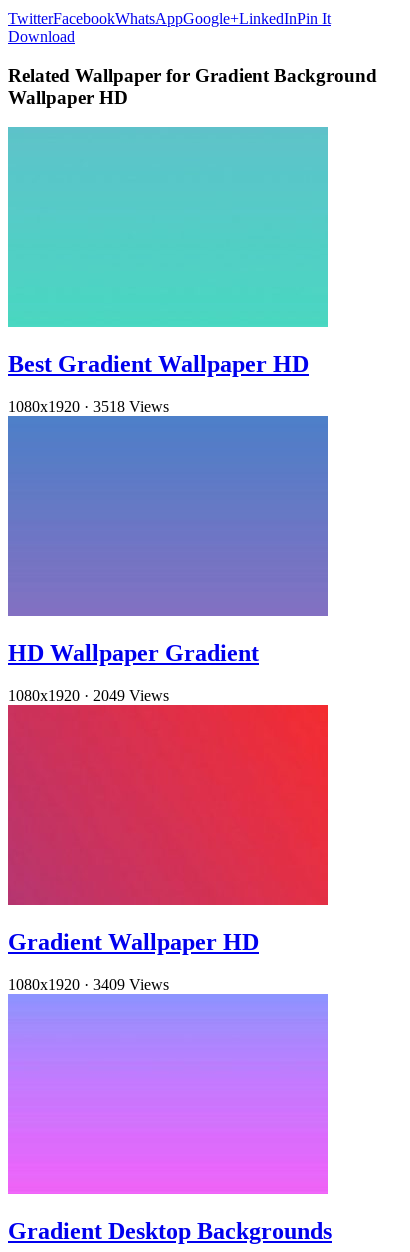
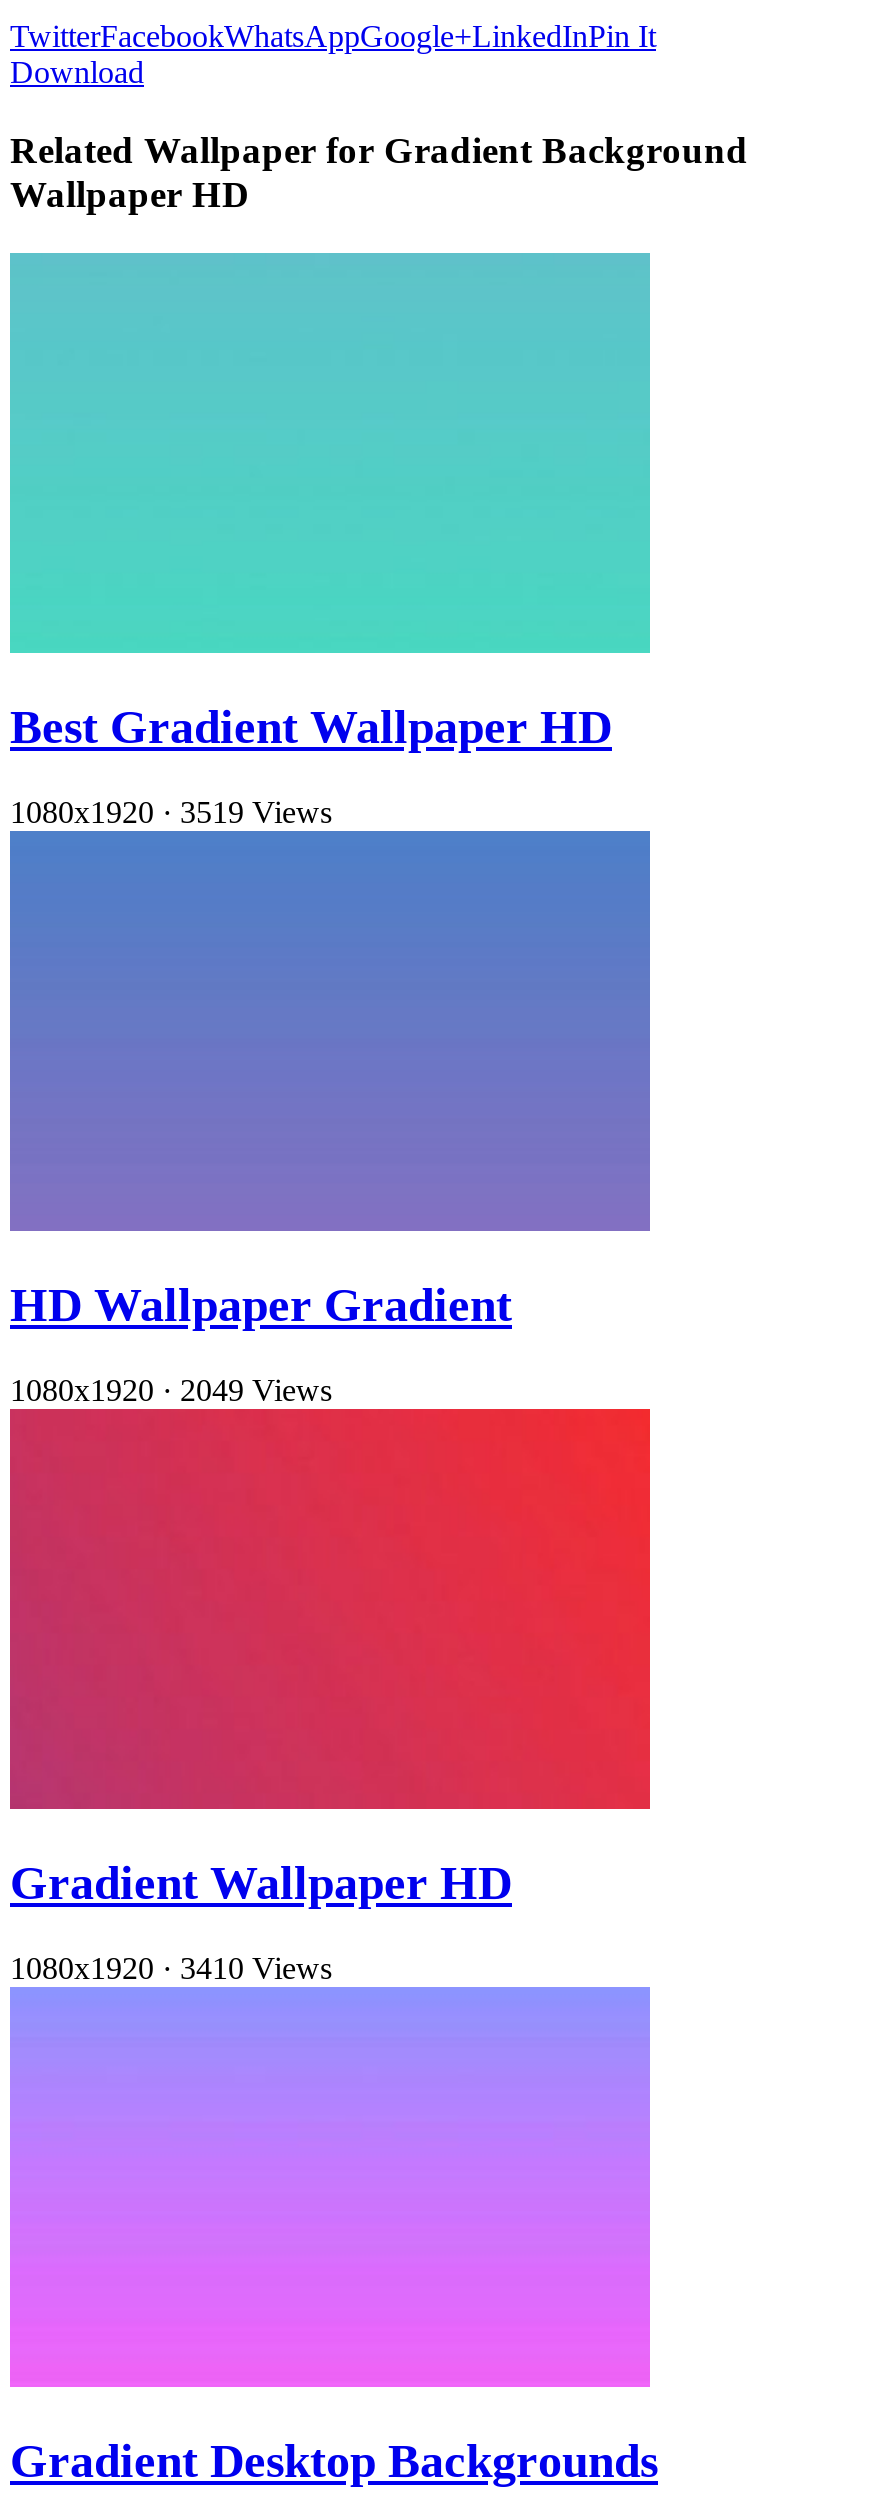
[8,398,169,415] 1080x1920 · 3518 Views -> [10,795,332,829] 1080x1920 · 3519 Views
[8,976,169,993] 1080x1920 · 3409 Views -> [10,1951,332,1985] 1080x1920 · 3410 Views

